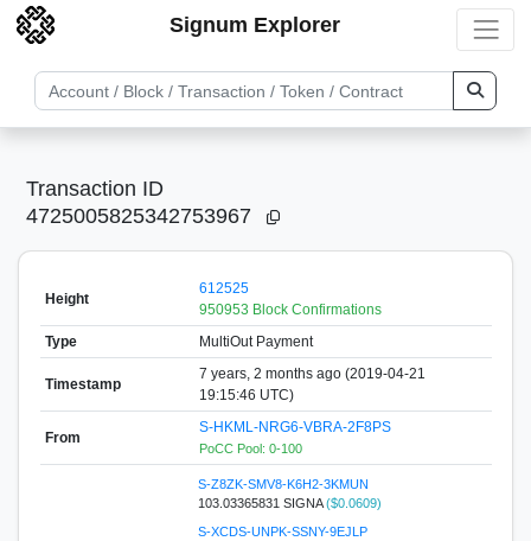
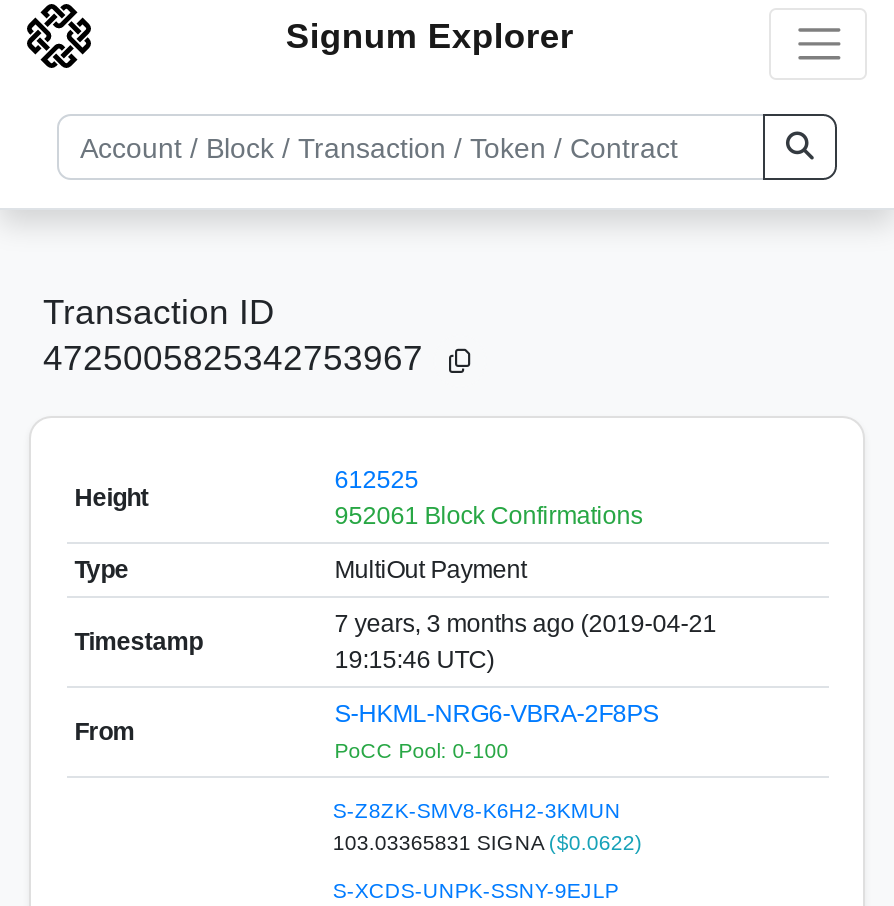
[199,301,381,317] 950953 Block Confirmations -> [334,501,642,529] 952061 Block Confirmations
[199,365,425,381] 7 years, 2 months ago (2019-04-21 -> [334,609,716,637] 7 years, 3 months ago (2019-04-21
[198,495,382,510] 103.03365831 SIGNA ($0.0609) -> [333,829,643,853] 103.03365831 SIGNA ($0.0622)

